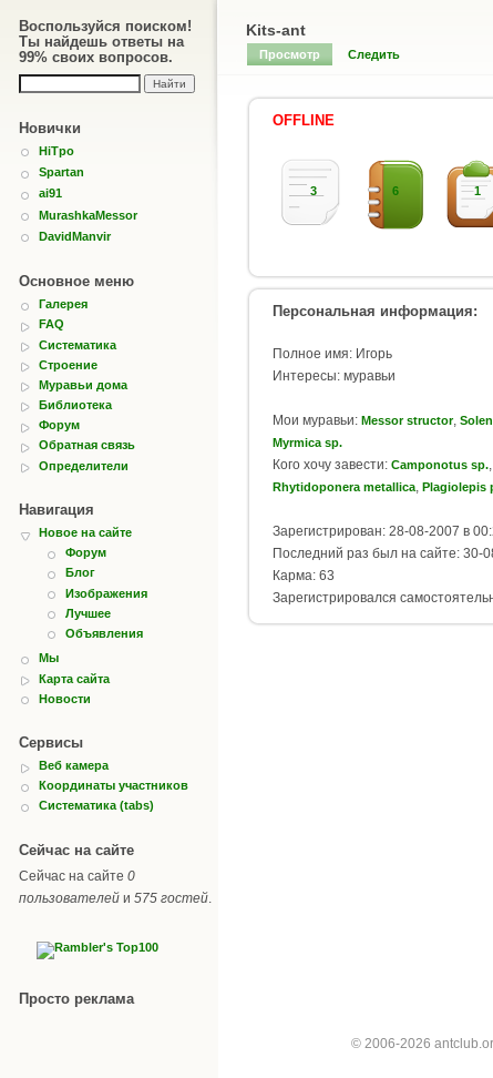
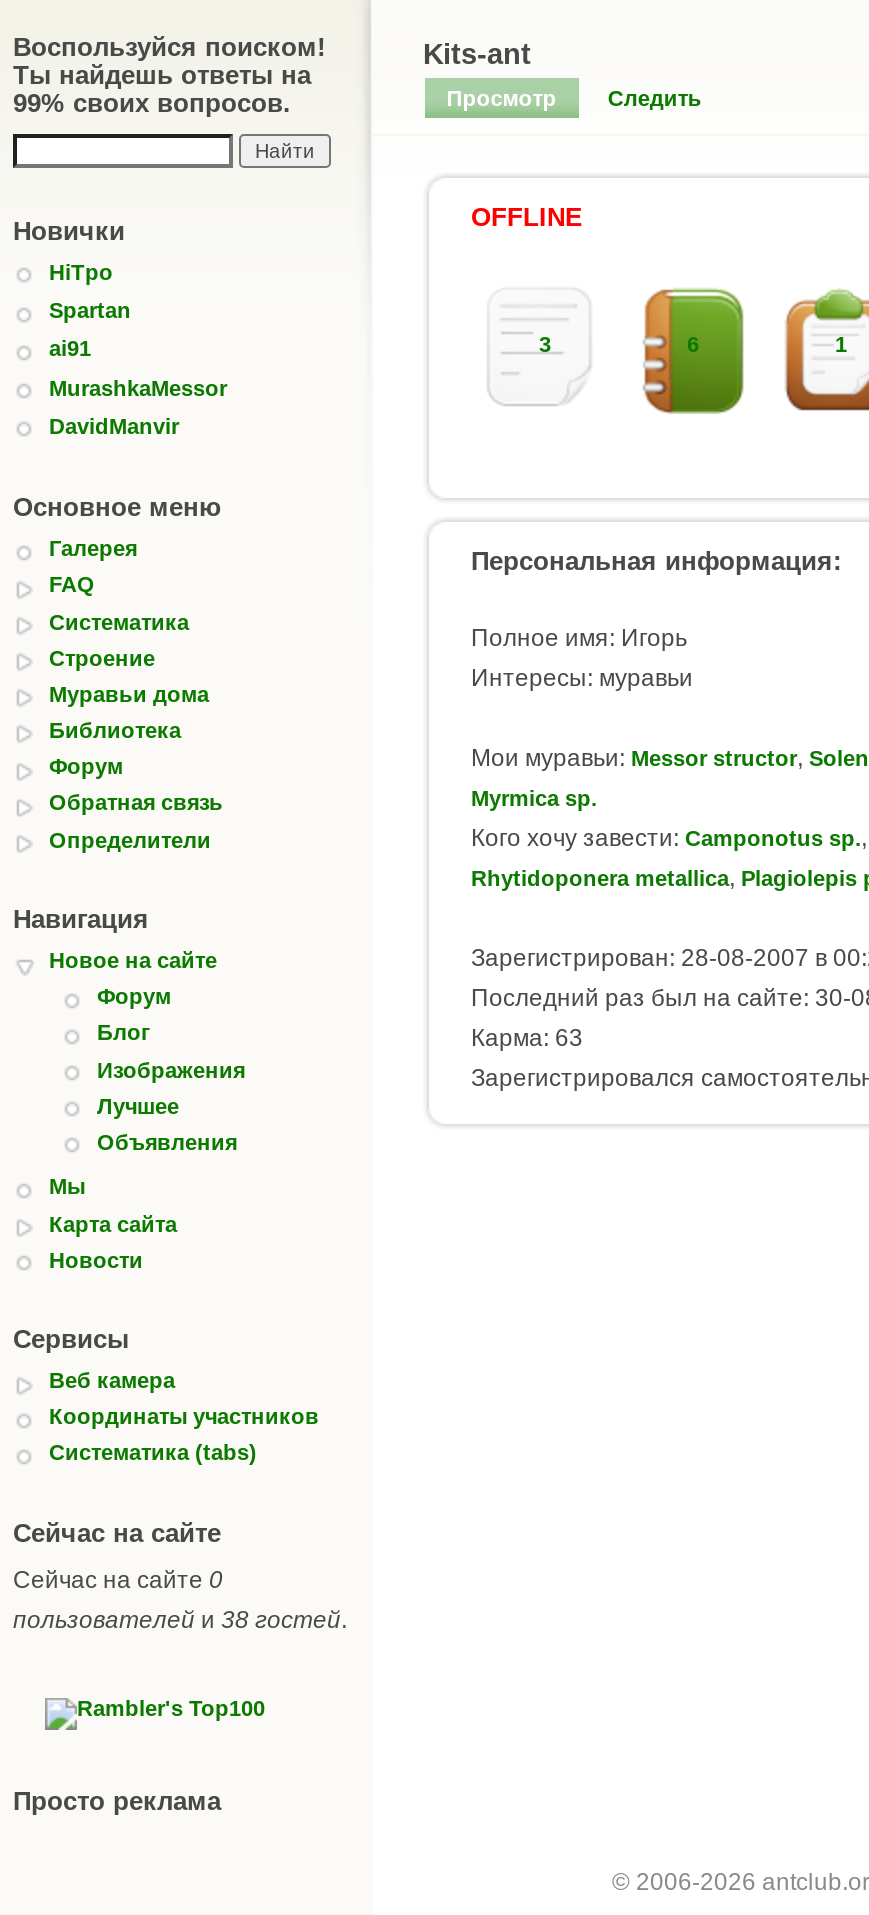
[19,890,212,906] пользователей и 575 гостей. -> [13,1606,347,1634] пользователей и 38 гостей.

